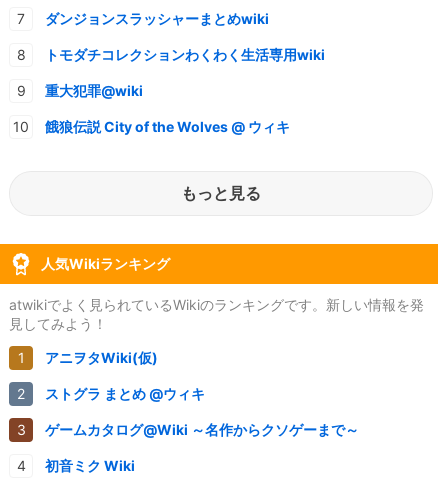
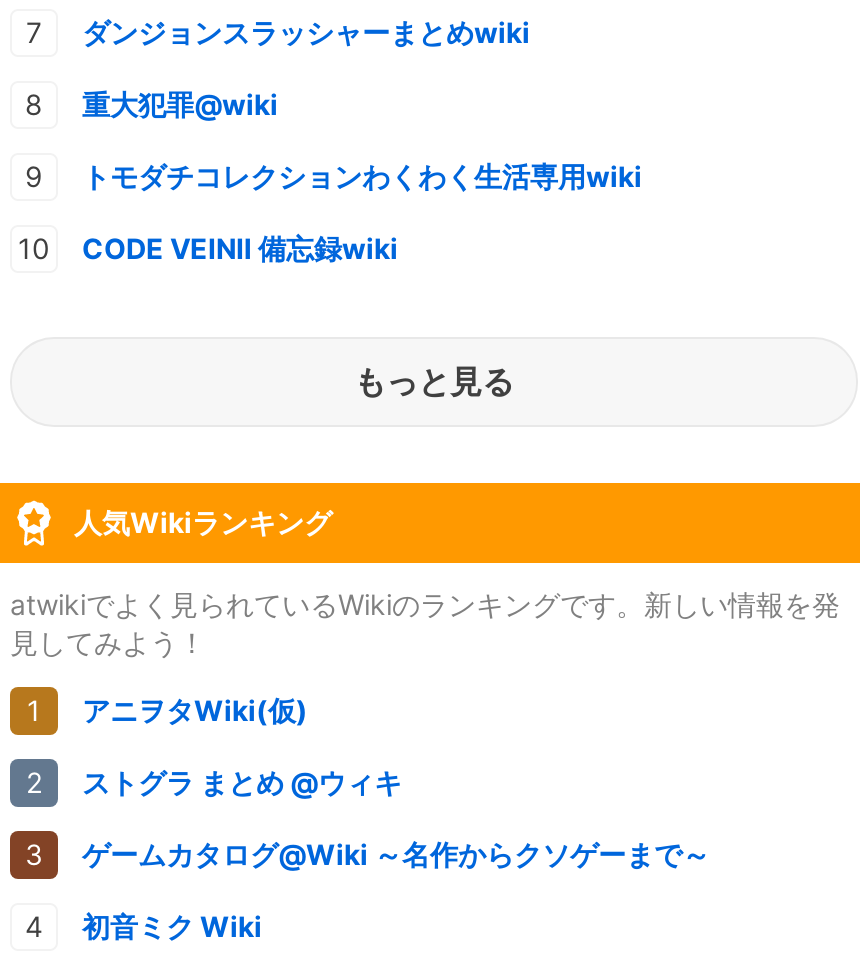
moved [45,46,325,63] -> [82,158,642,192]: トモダチコレクションわくわく生活専用wiki
moved [45,82,143,99] -> [82,86,278,120]: 重大犯罪@wiki
[45,118,290,135] 餓狼伝説 City of the Wolves @ ウィキ -> [82,230,398,264] CODE VEINⅡ 備忘録wiki

